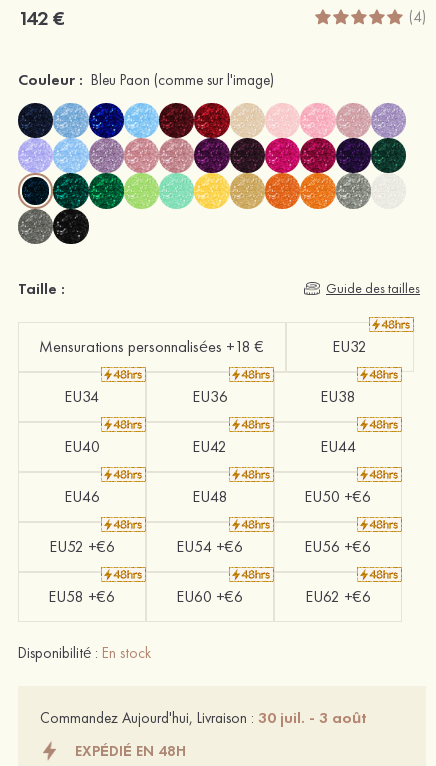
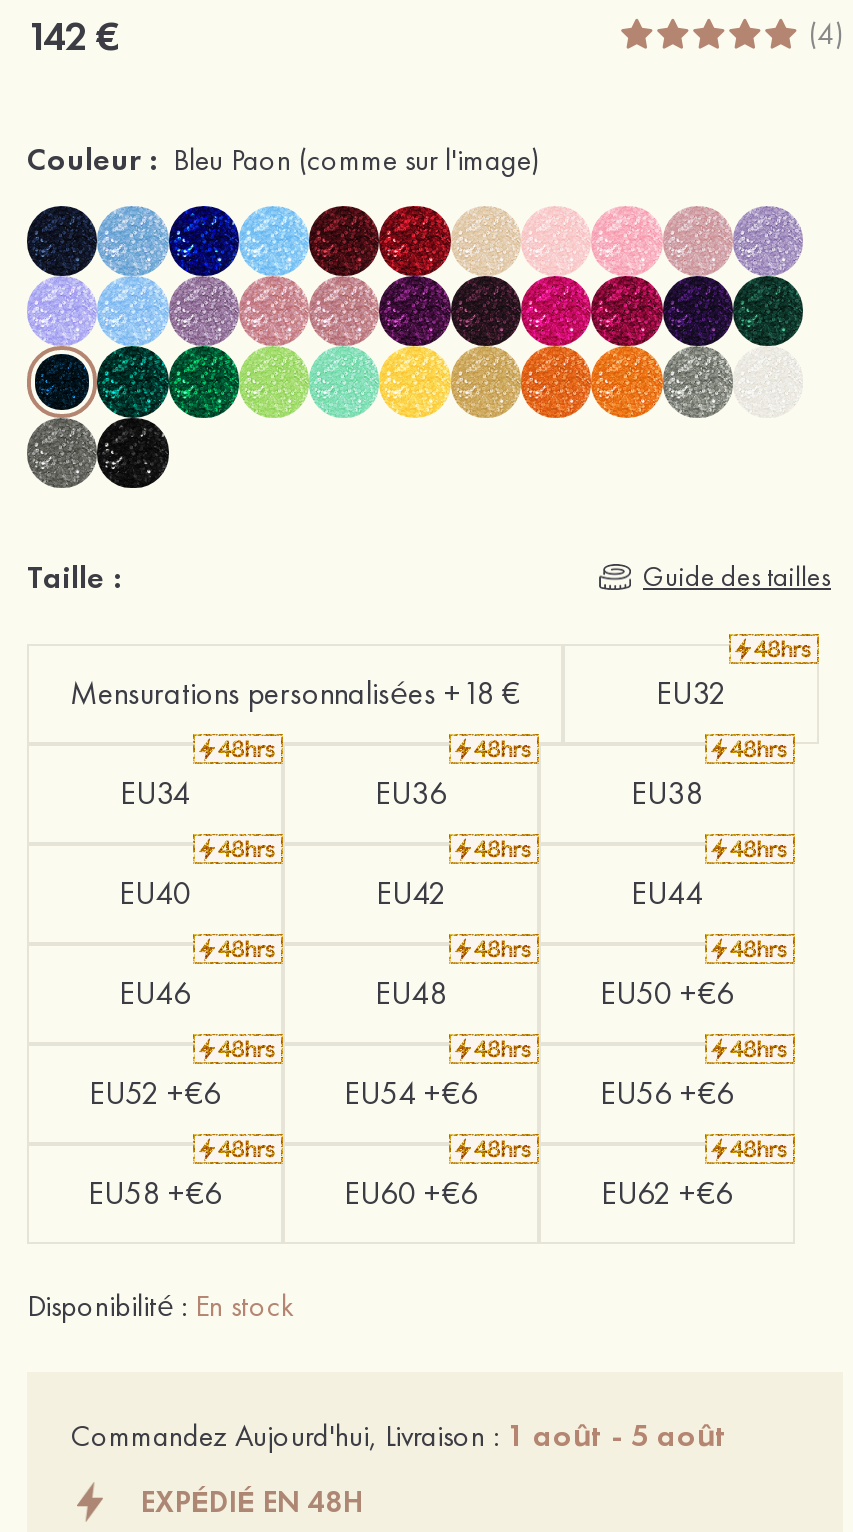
[40,707,367,728] Commandez Aujourd'hui, Livraison : 30 juil. - 3 août -> [71,1414,727,1456] Commandez Aujourd'hui, Livraison : 1 août - 5 août

